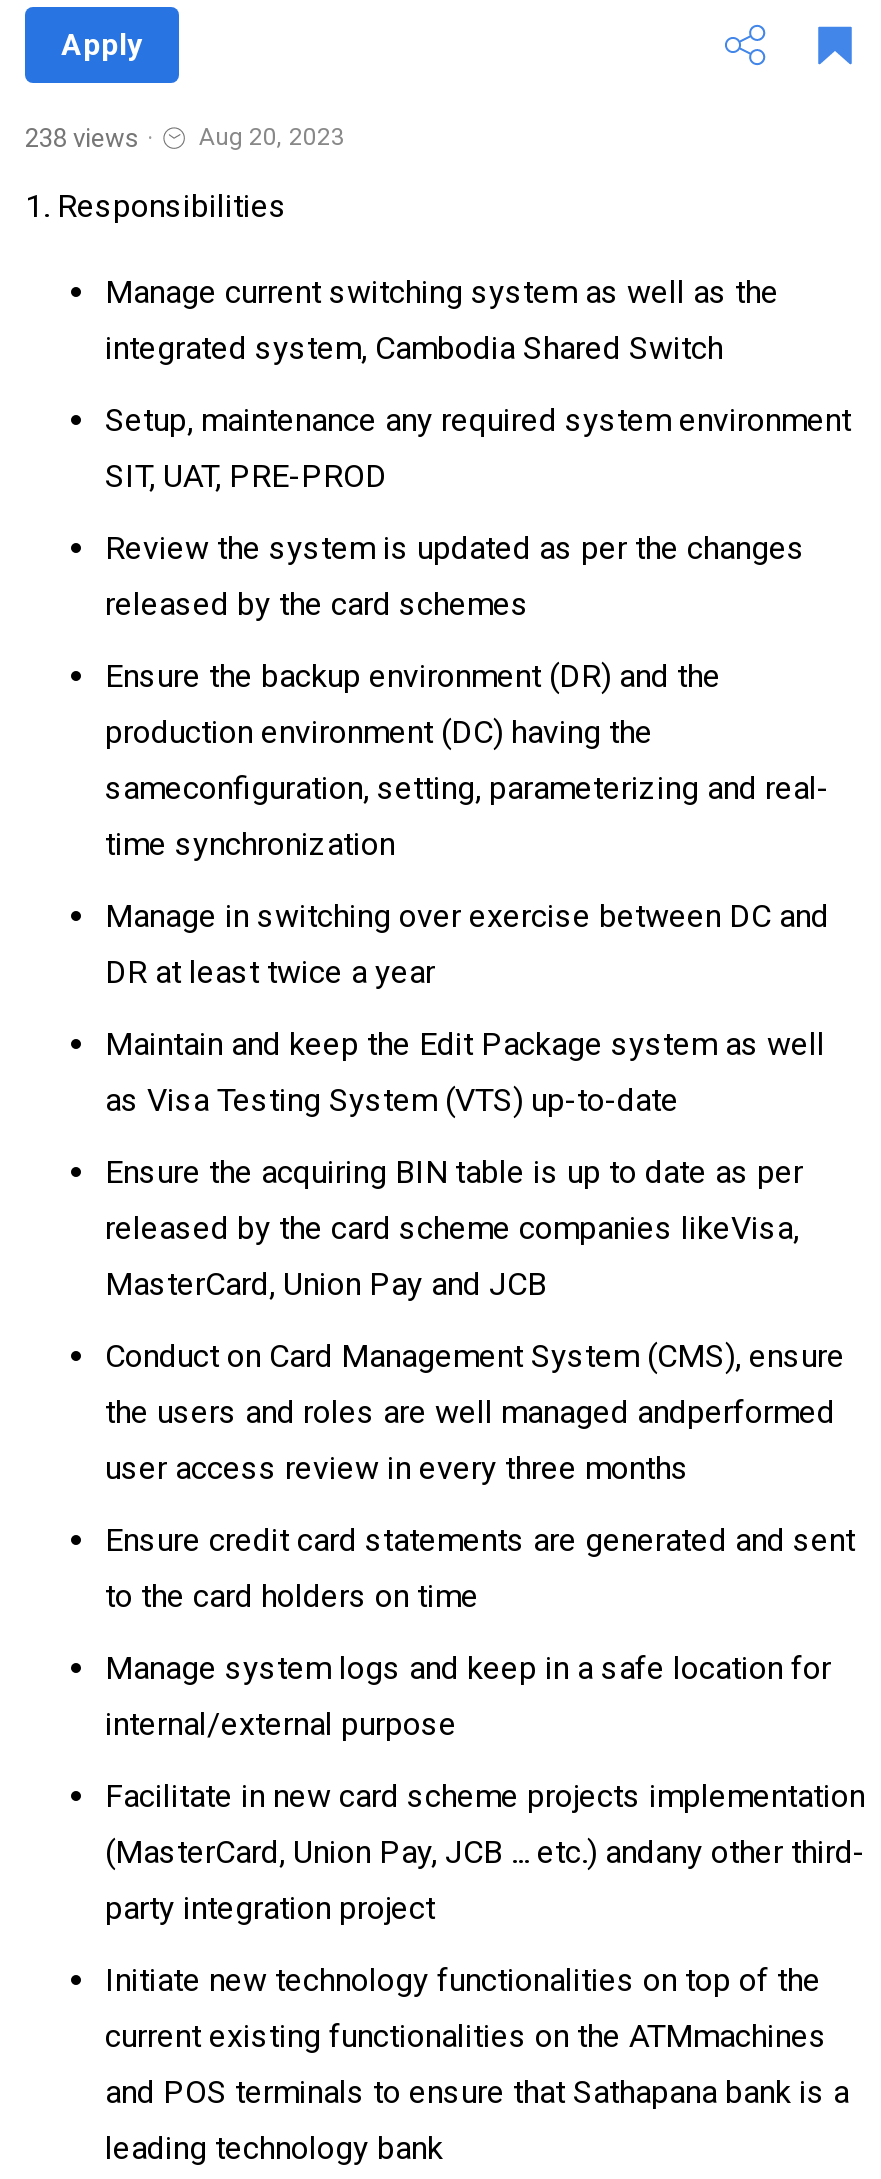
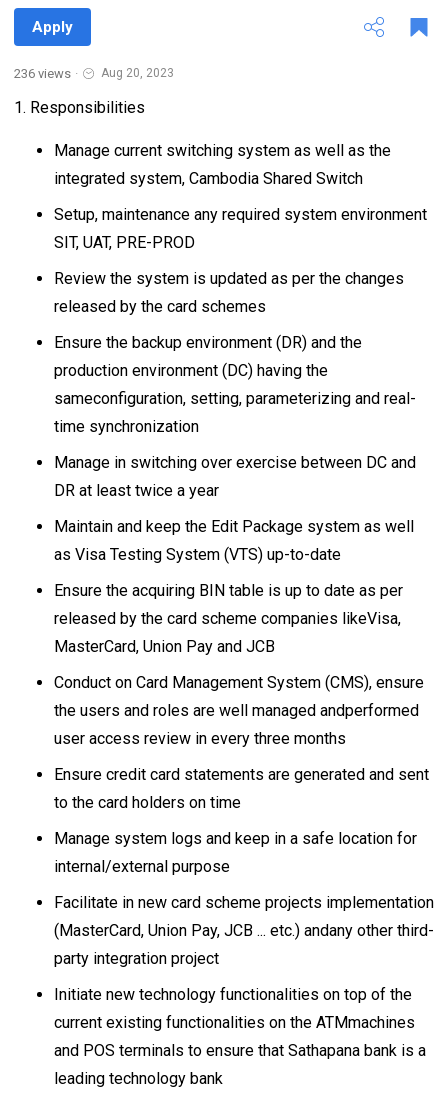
[25,122,345,152] 238 views · Aug 20, 2023 -> [14,65,174,80] 236 views · Aug 20, 2023

